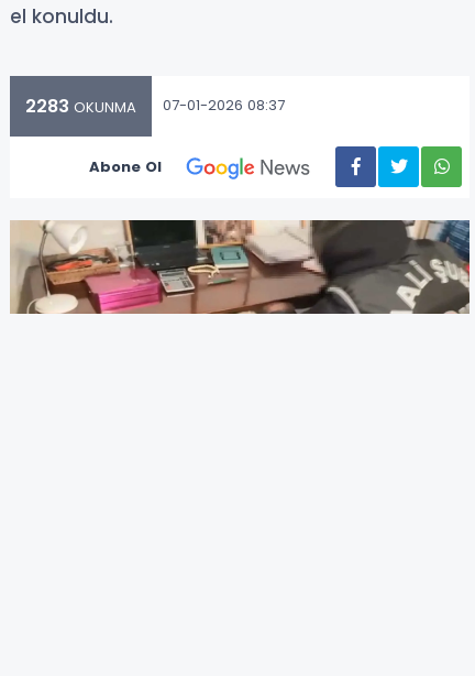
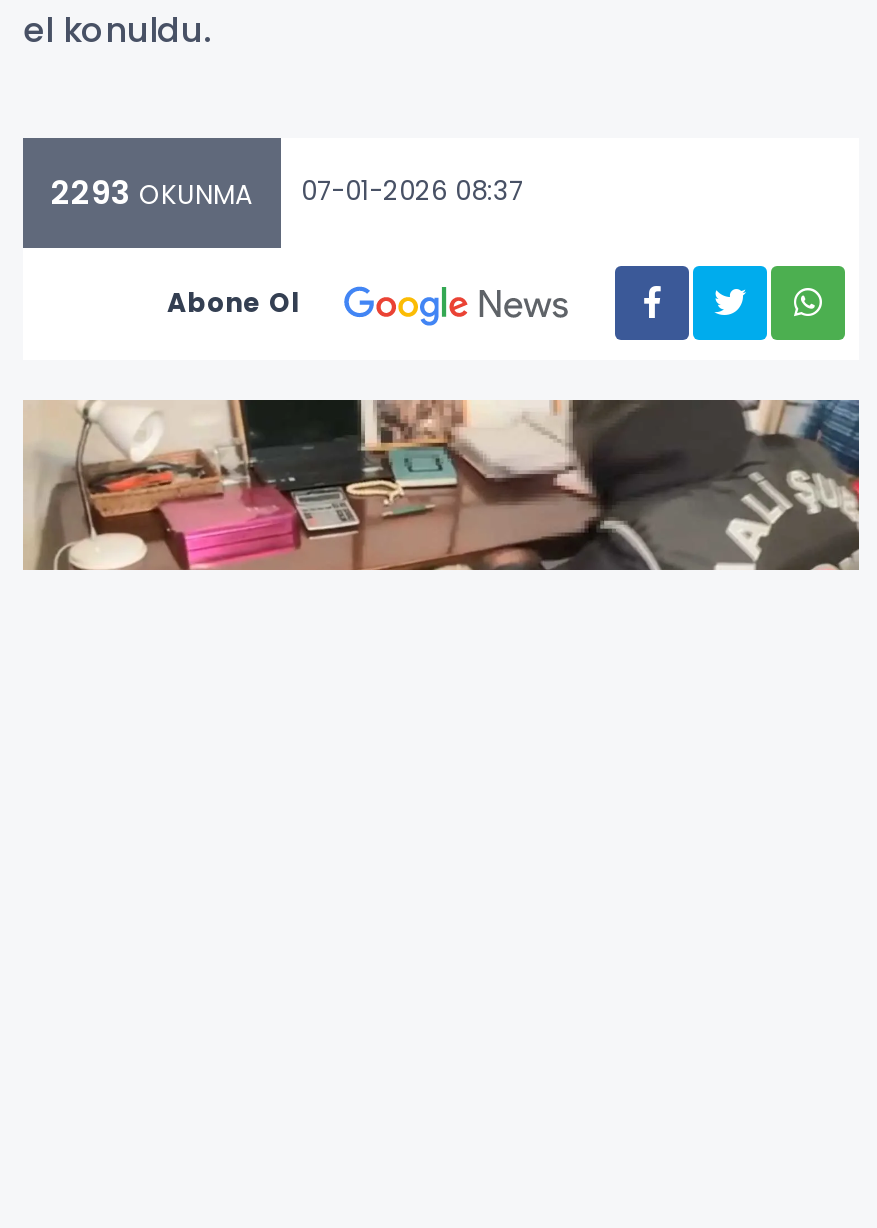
[25,93,285,119] 2283 OKUNMA 07-01-2026 08:37 -> [51,169,523,215] 2293 OKUNMA 07-01-2026 08:37

